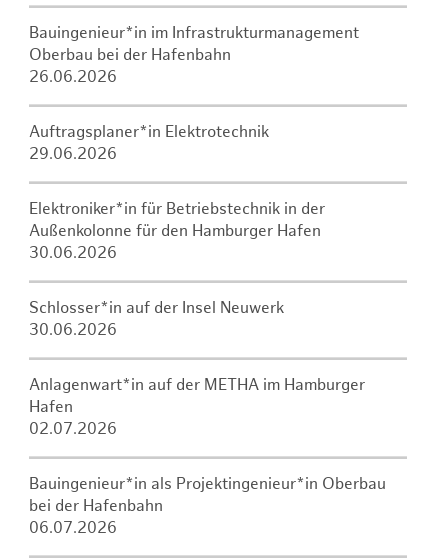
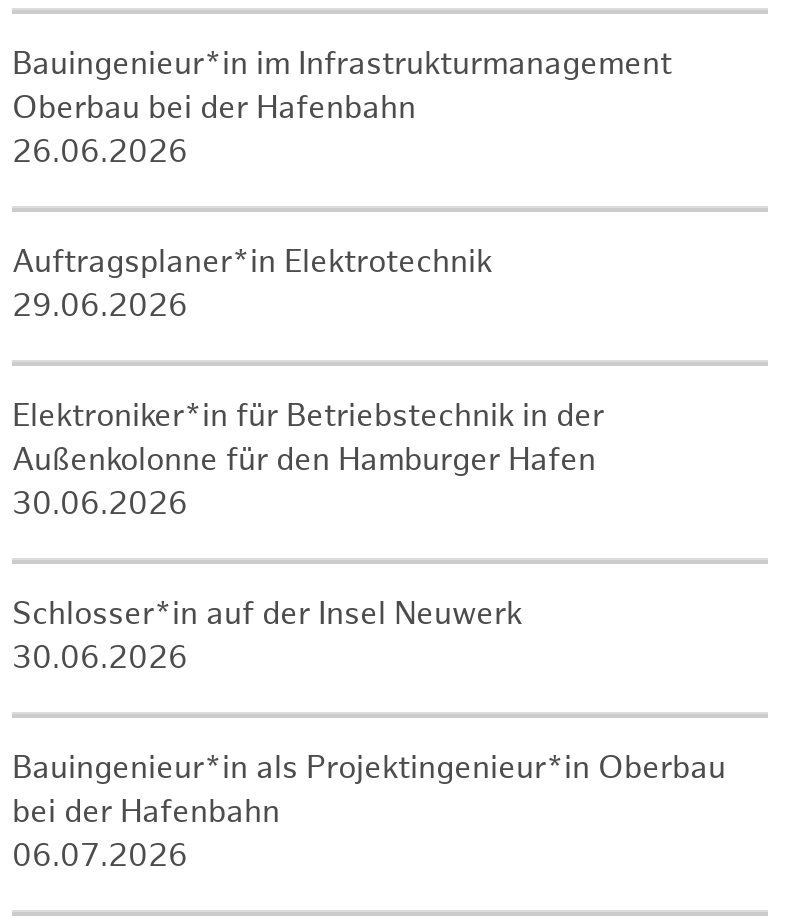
[29,376,365,439] Anlagenwart*in auf der METHA im Hamburger | Hafen | 02.07.2026 -> none

